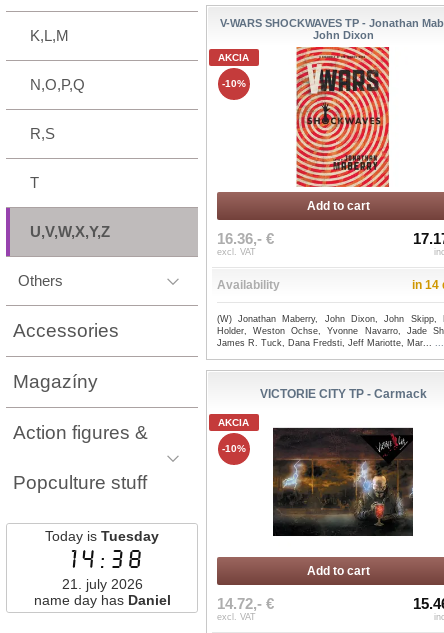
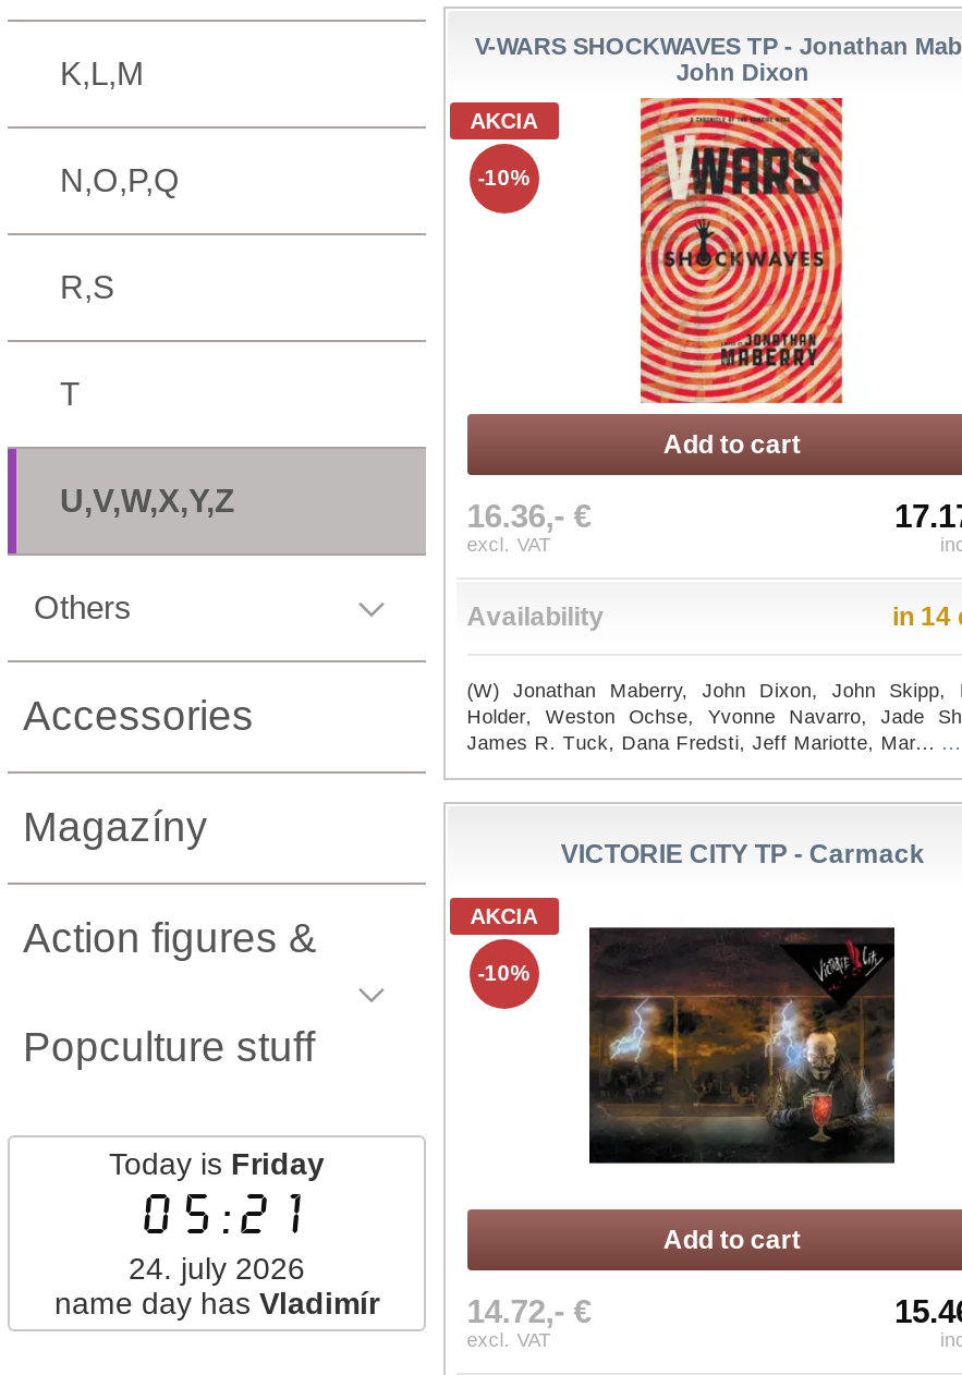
[45,528,159,544] Today is Tuesday -> [109,1146,325,1181] Today is Friday
[62,544,142,576] 14:38 -> [132,1181,302,1251] 05:21
[61,576,142,592] 21. july 2026 -> [129,1251,305,1286] 24. july 2026
[33,592,170,608] name day has Daniel -> [54,1286,379,1321] name day has Vladimír

